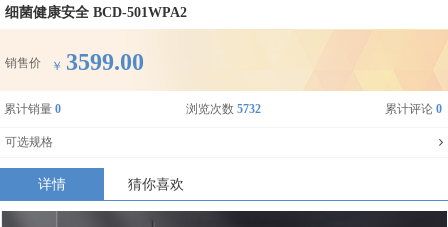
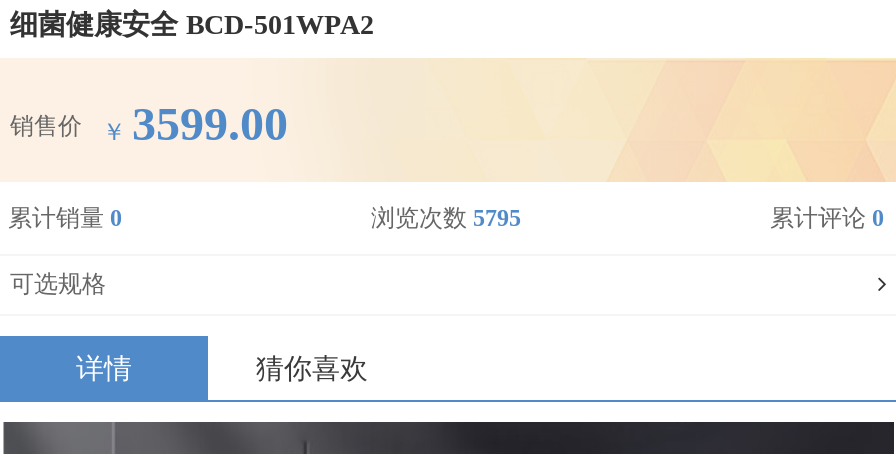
[185,102,260,116] 浏览次数 5732 -> [371,204,521,232] 浏览次数 5795

